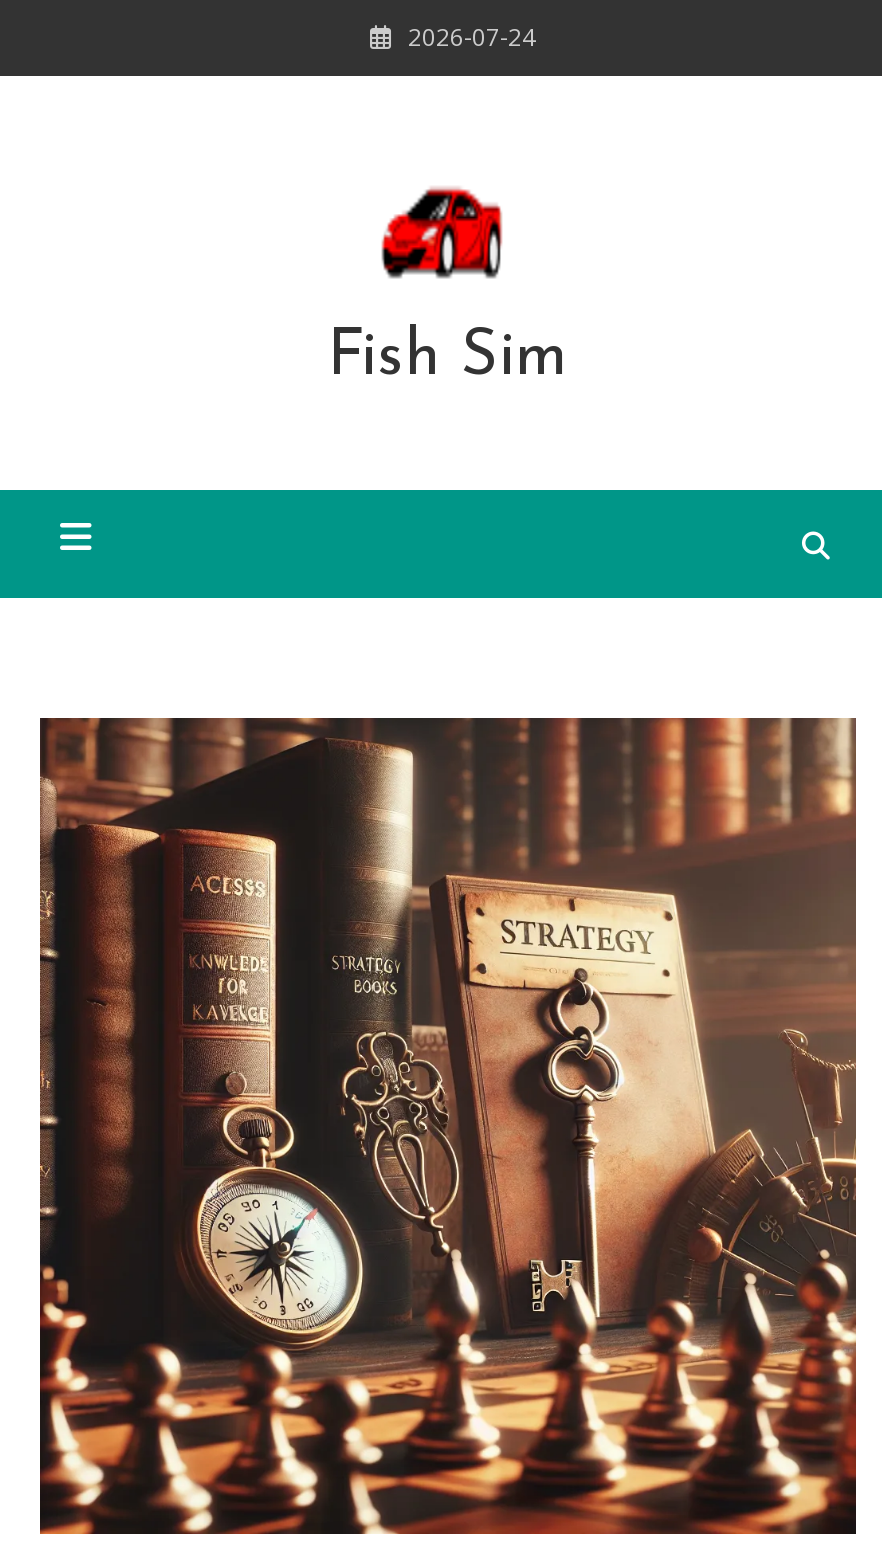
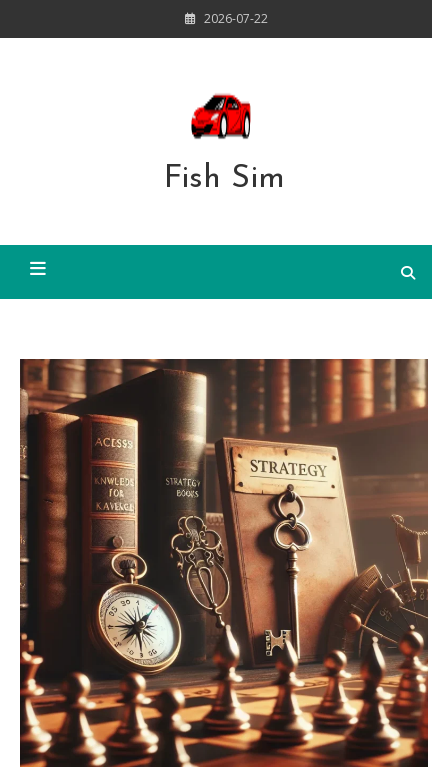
[402,20,536,54] 2026-07-24 -> [201,10,268,27] 2026-07-22

